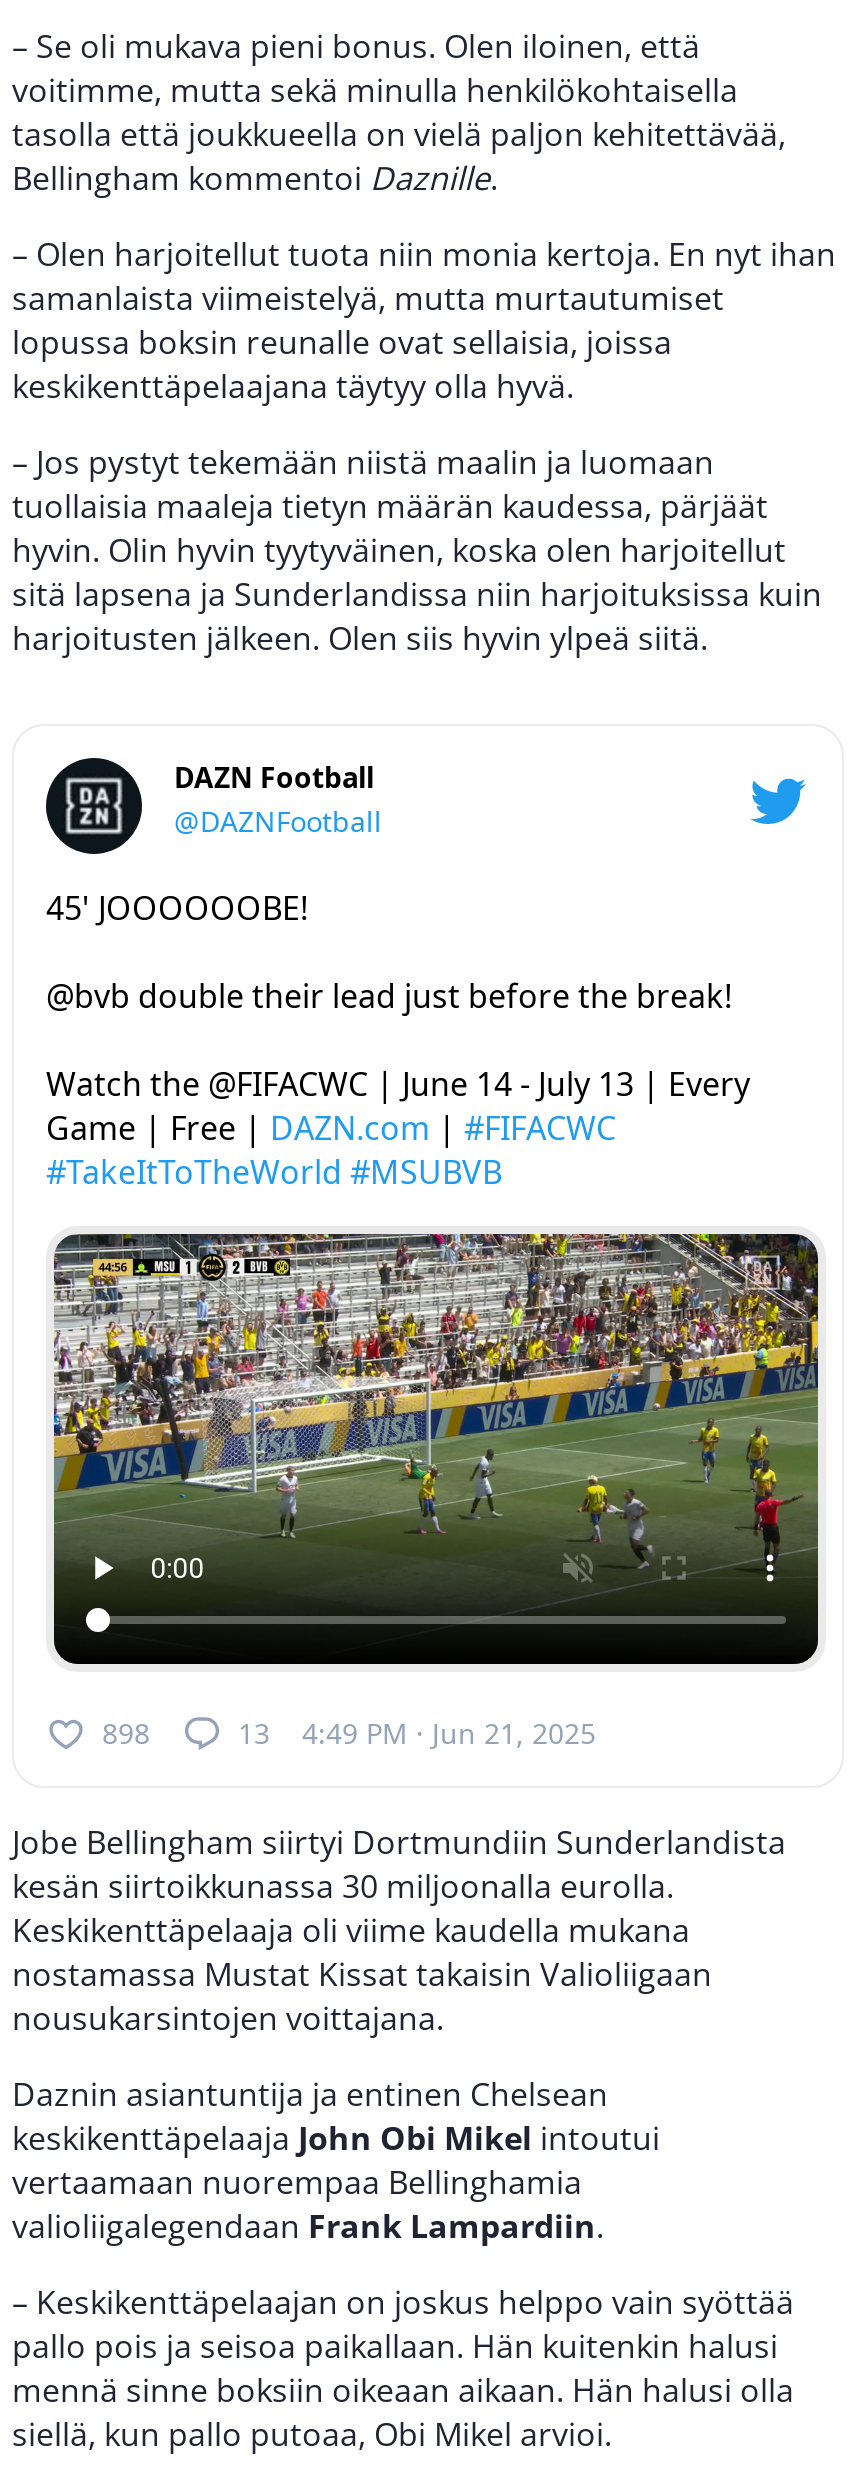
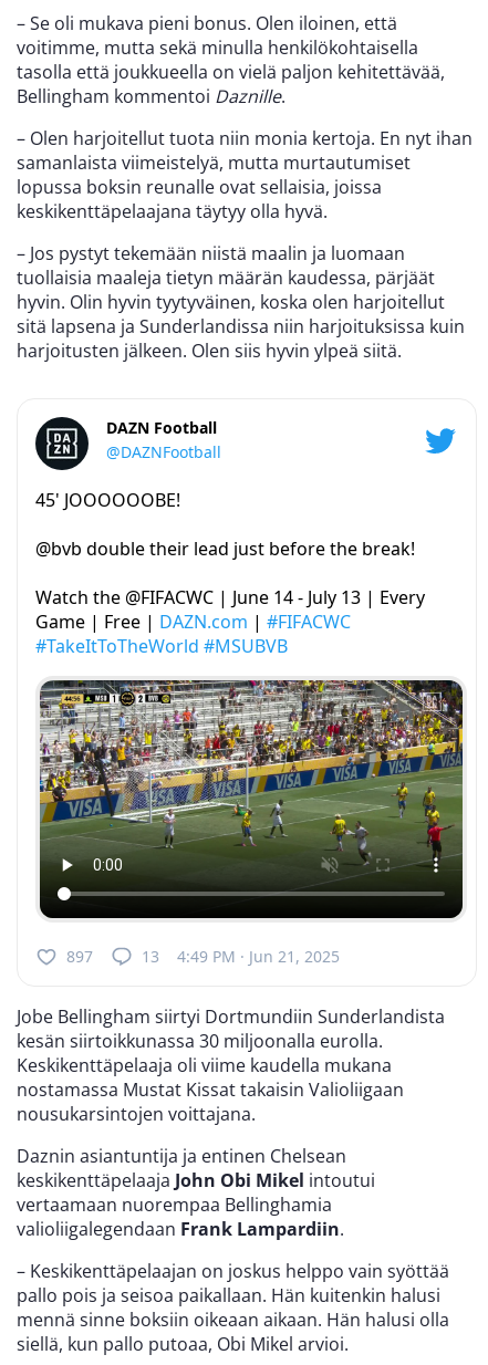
[102,1714,150,1752] 898 -> [66,946,93,967] 897

